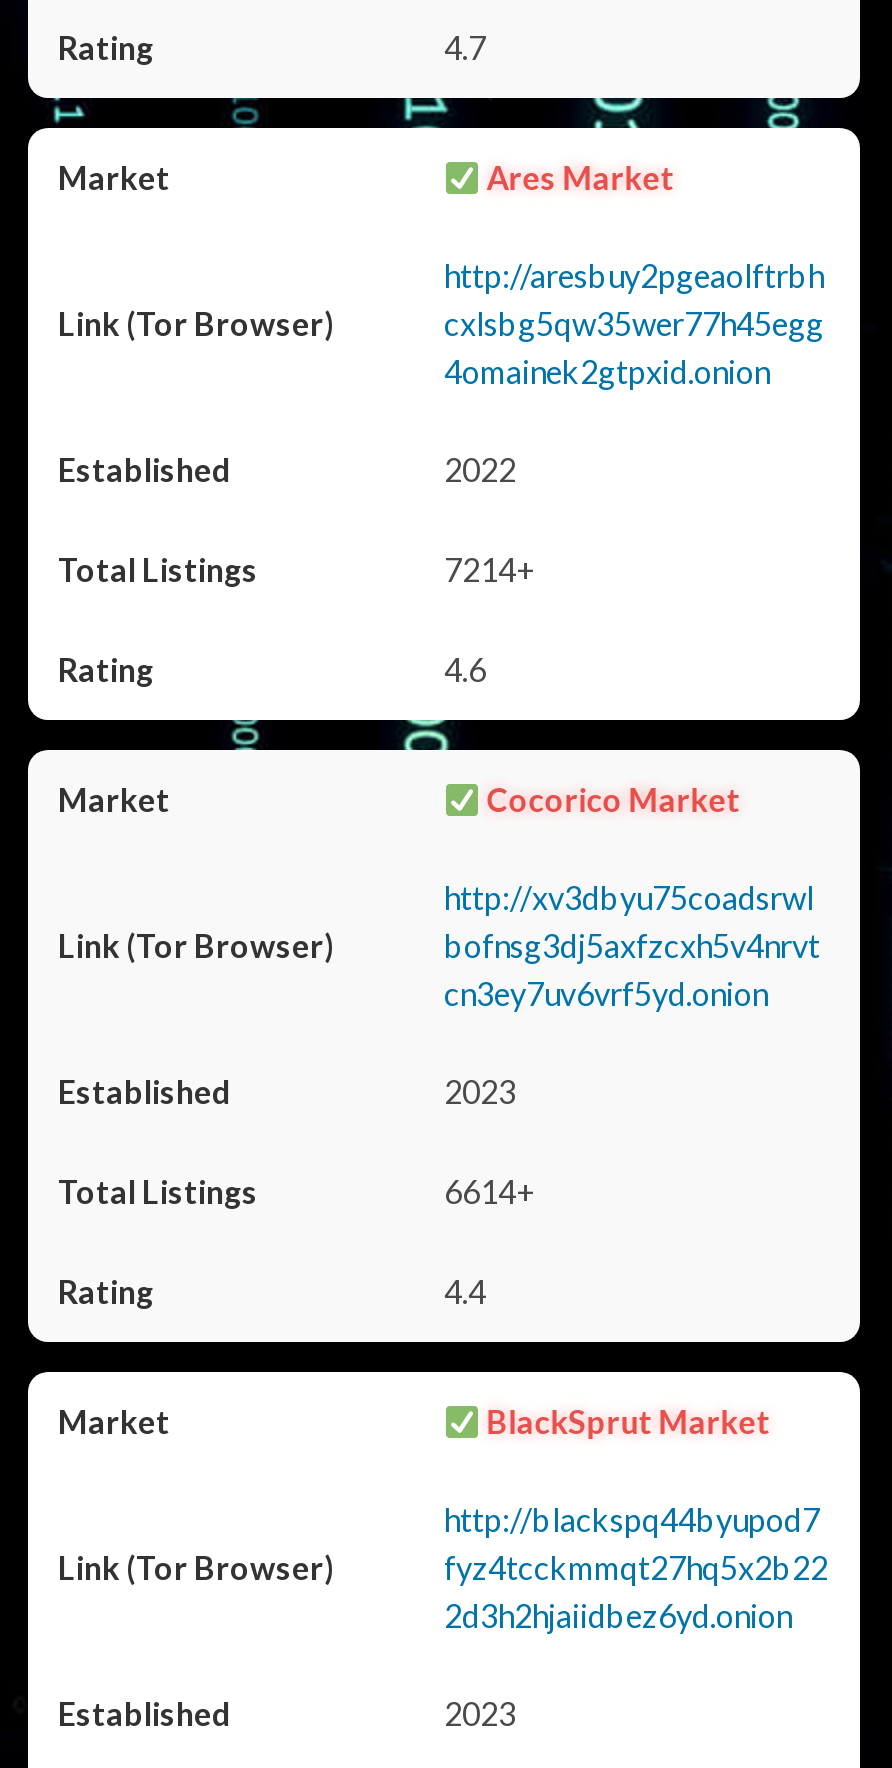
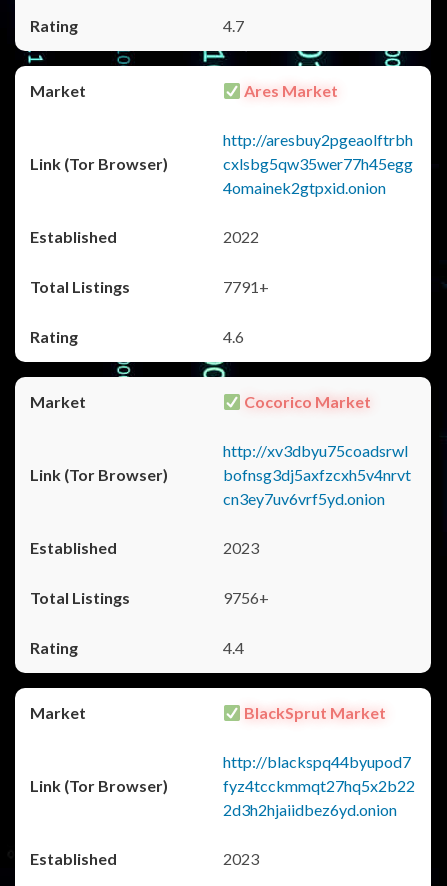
[444,550,536,588] 7214+ -> [223,277,269,296] 7791+
[444,1172,536,1210] 6614+ -> [223,588,269,607] 9756+

